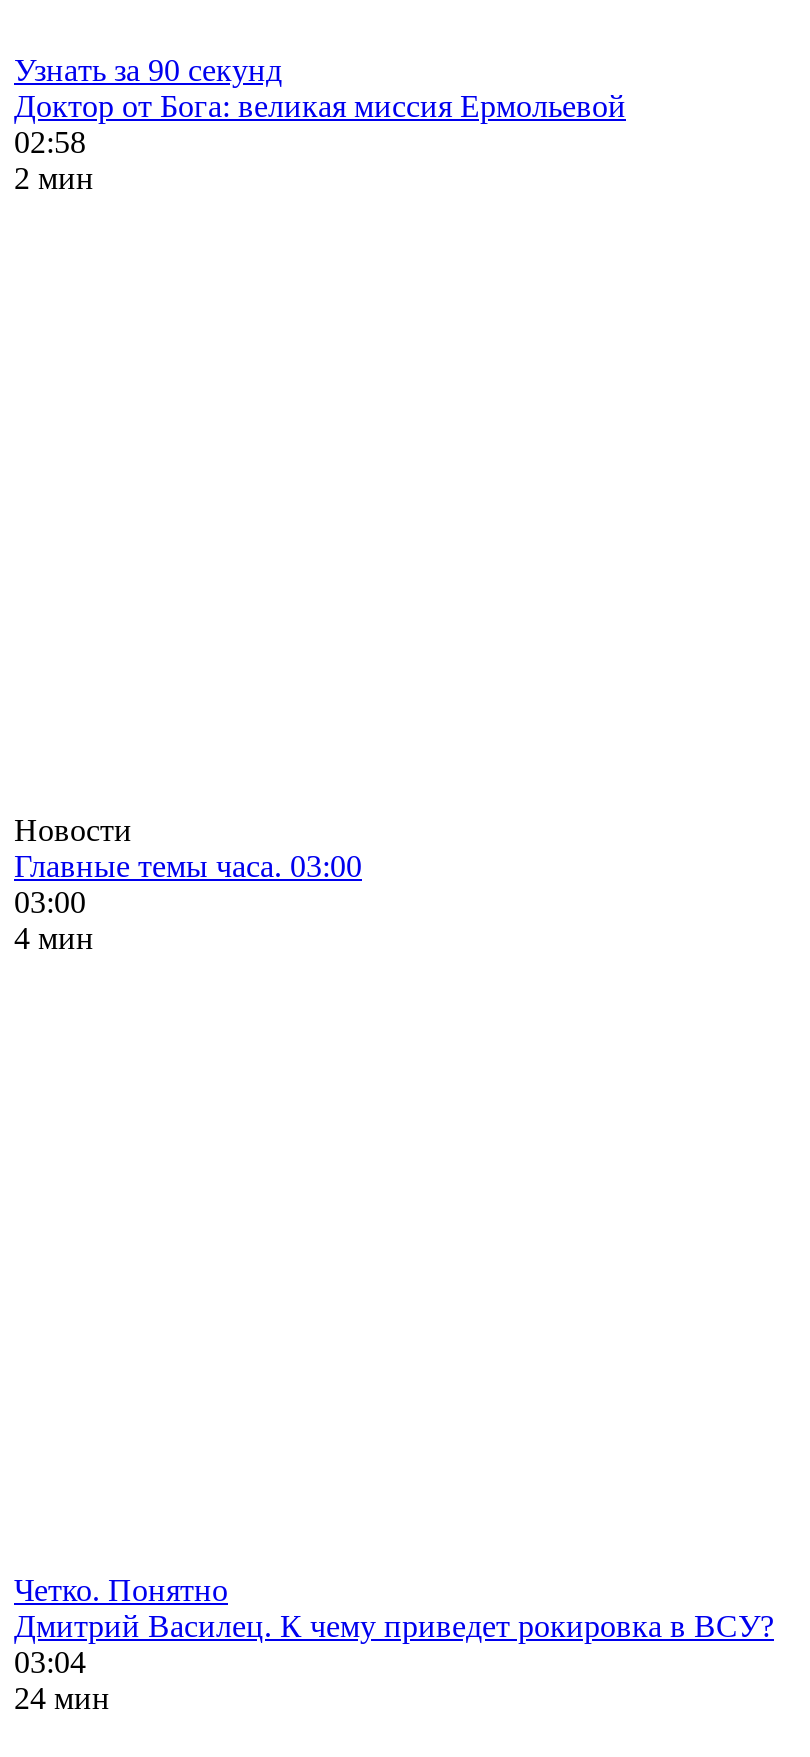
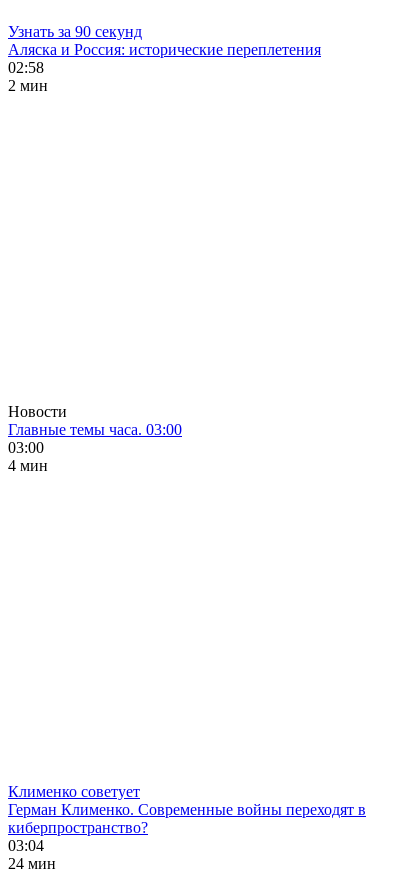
[14,89,626,123] Доктор от Бога: великая миссия Ермольевой -> [8,41,321,58] Аляска и Россия: исторические переплетения
[14,1573,774,1643] Четко. Понятно | Дмитрий Василец. К чему приведет рокировка в ВСУ? -> [8,783,366,836] Клименко советует | Герман Клименко. Современные войны переходят в | киберпространство?

